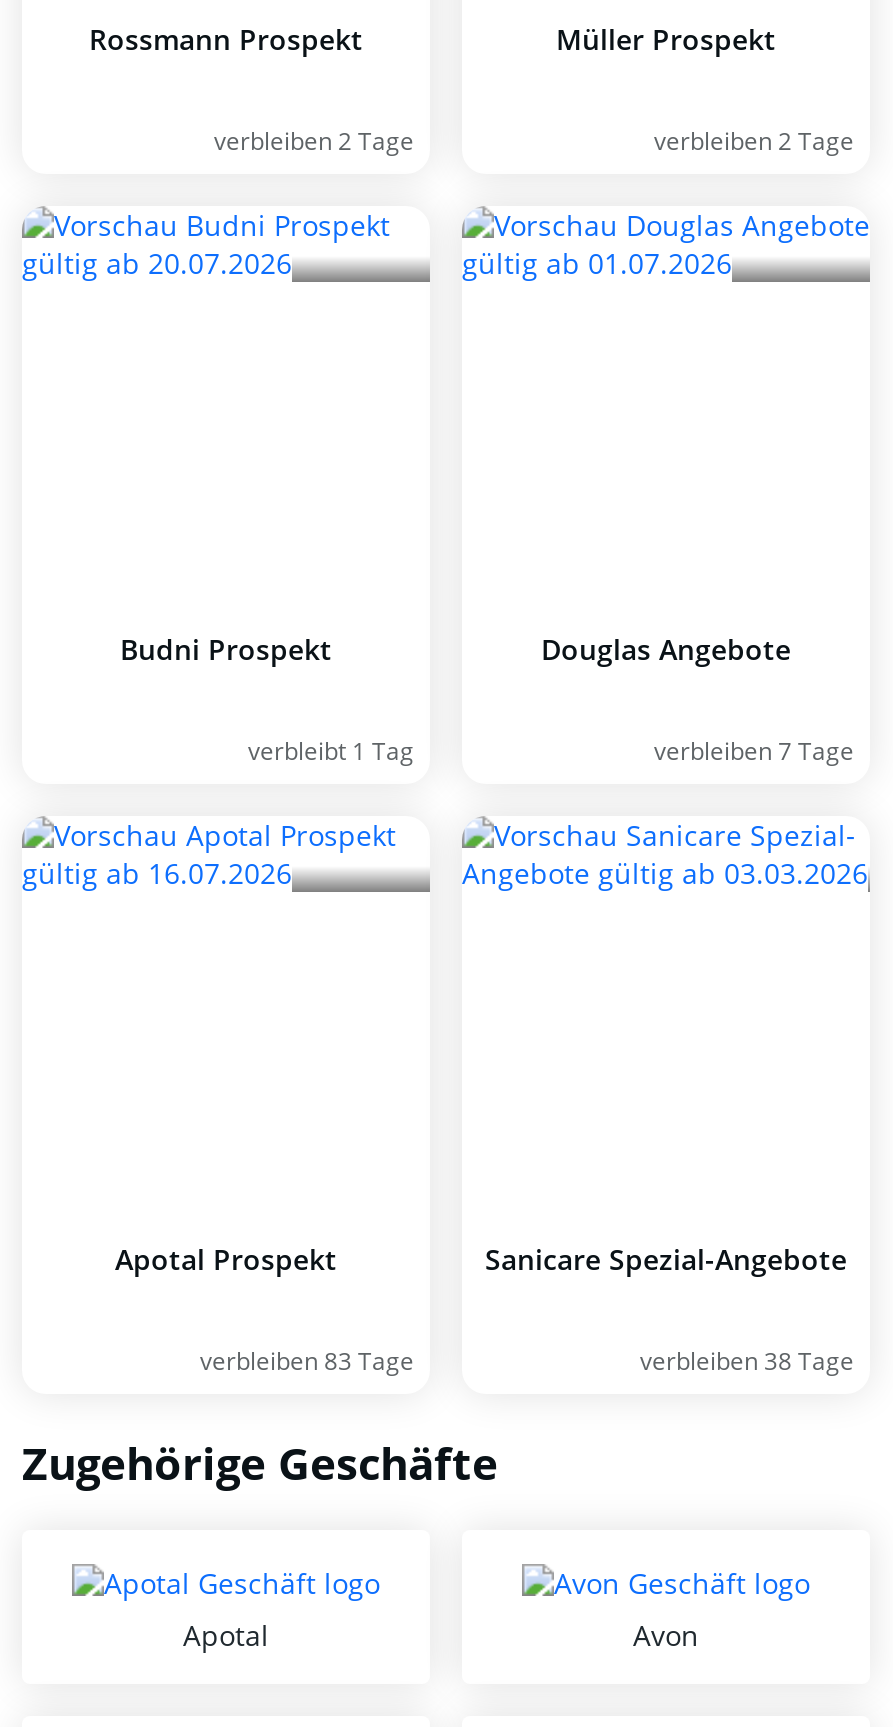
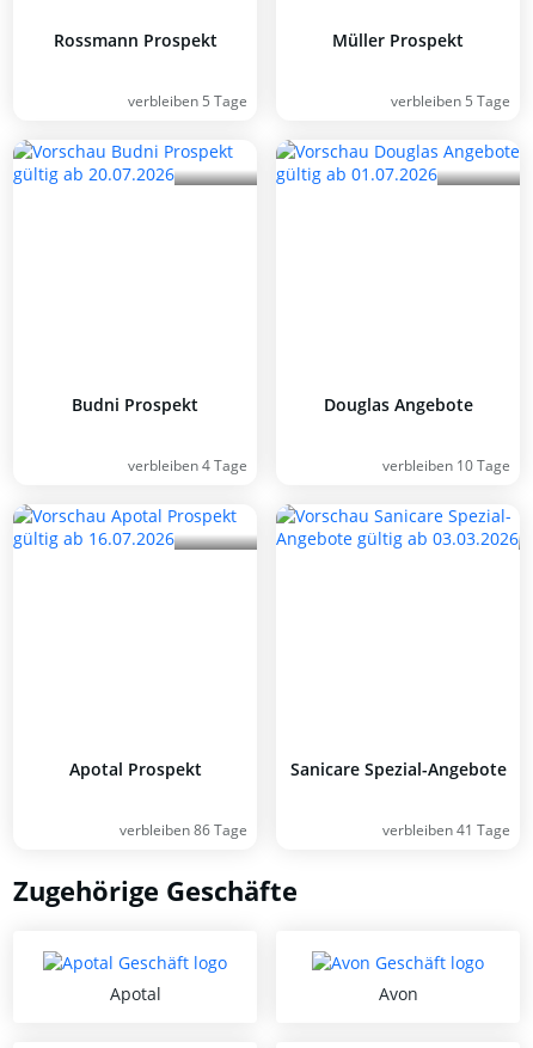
[214,124,414,158] verbleiben 2 Tage -> [128,91,247,111] verbleiben 5 Tage
[654,124,854,158] verbleiben 2 Tage -> [391,91,510,111] verbleiben 5 Tage
[248,734,414,768] verbleibt 1 Tag -> [128,455,247,476] verbleiben 4 Tage
[654,734,854,768] verbleiben 7 Tage -> [382,455,510,476] verbleiben 10 Tage
[200,1344,414,1378] verbleiben 83 Tage -> [120,820,247,840] verbleiben 86 Tage
[640,1344,854,1378] verbleiben 38 Tage -> [382,820,510,840] verbleiben 41 Tage

